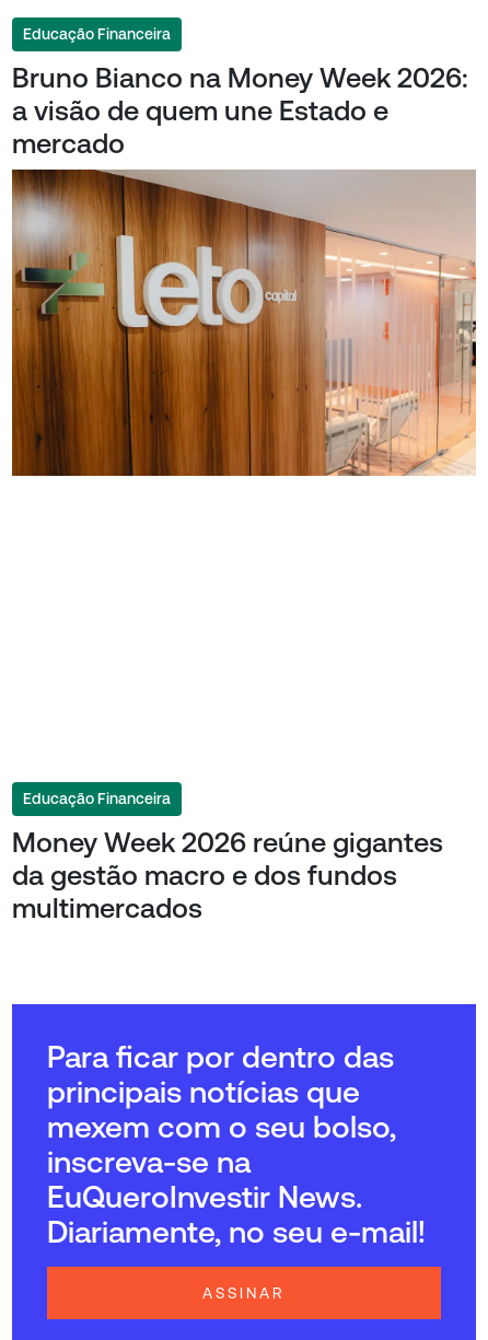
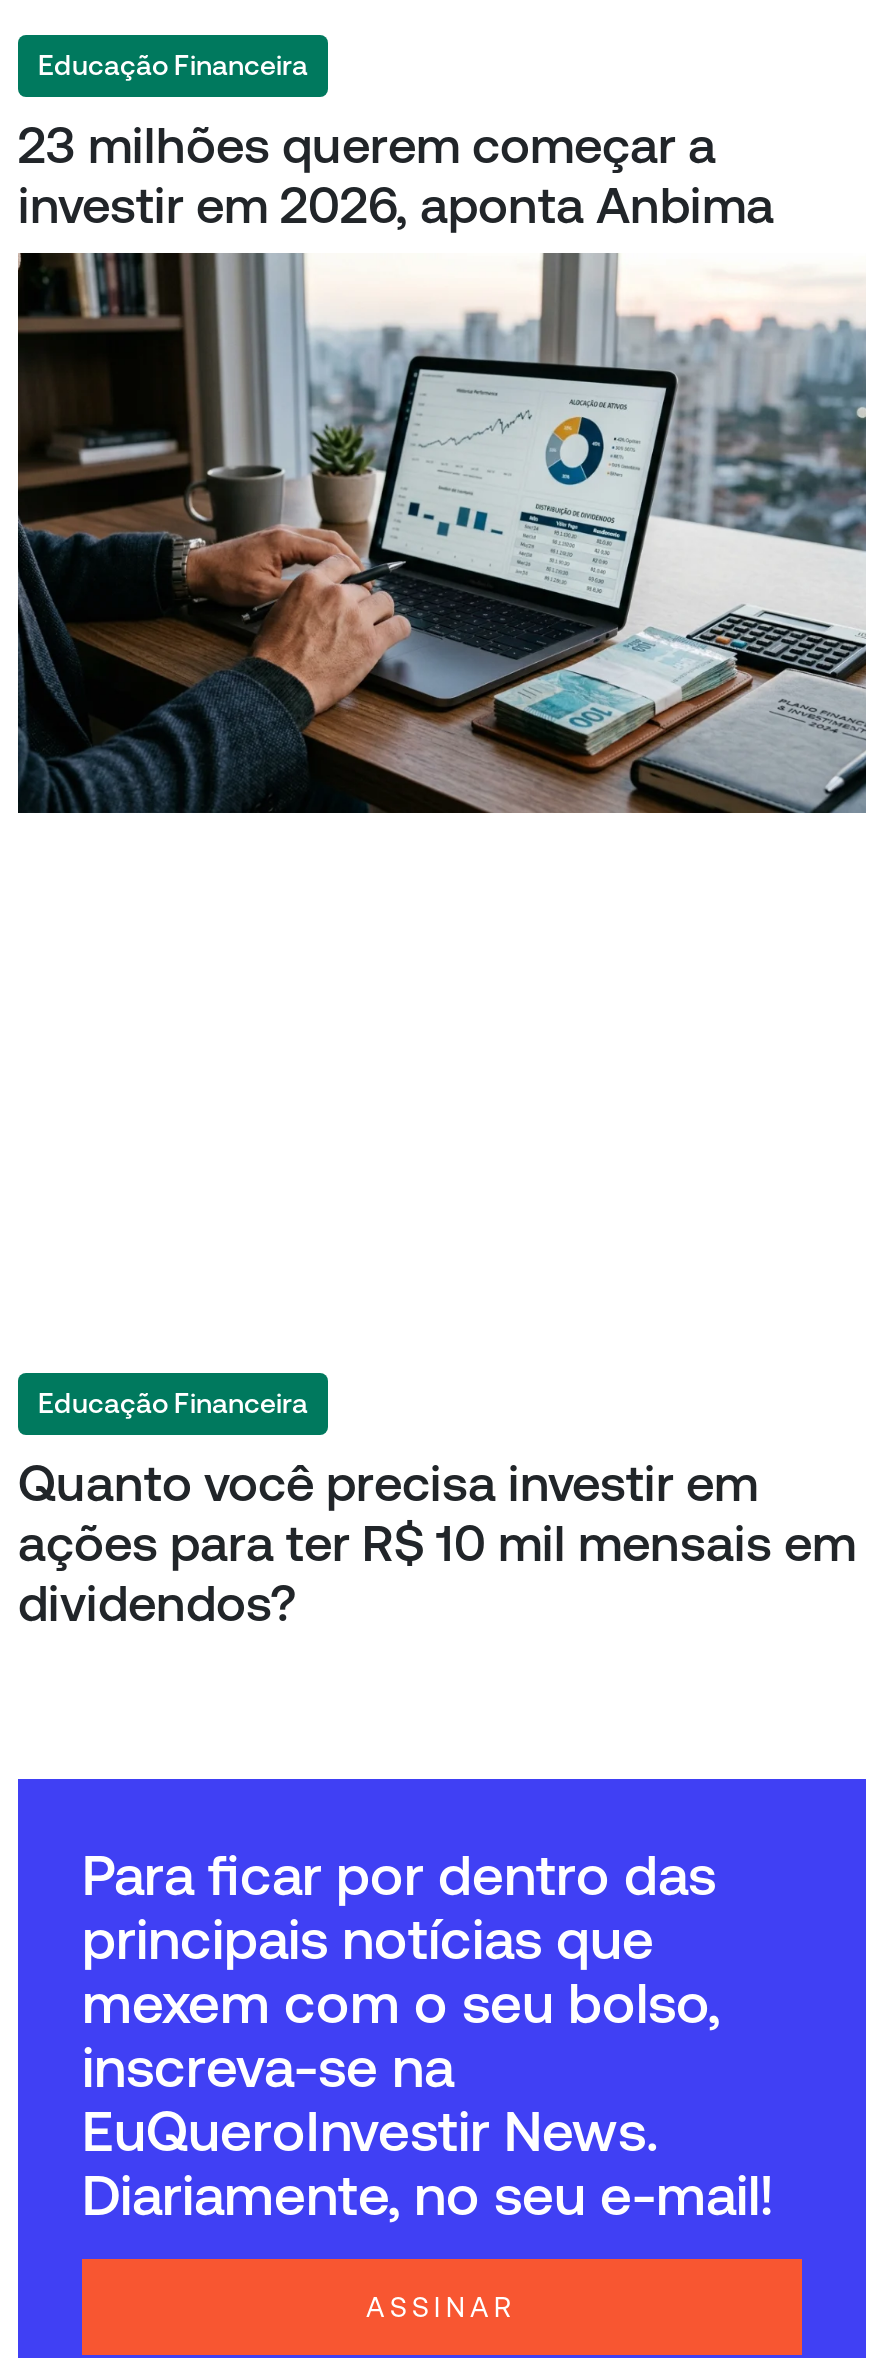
[12,62,468,159] Bruno Bianco na Money Week 2026: | a visão de quem une Estado e | mercado -> [18,116,774,234] 23 milhões querem começar a | investir em 2026, aponta Anbima
[11,168,477,477] [image] -> [16,253,868,815] [image]
[12,826,443,924] Money Week 2026 reúne gigantes | da gestão macro e dos fundos | multimercados -> [18,1454,856,1632] Quanto você precisa investir em | ações para ter R$ 10 mil mensais em | dividendos?

